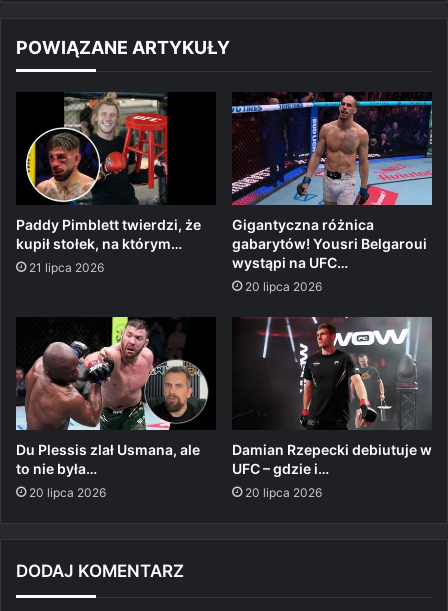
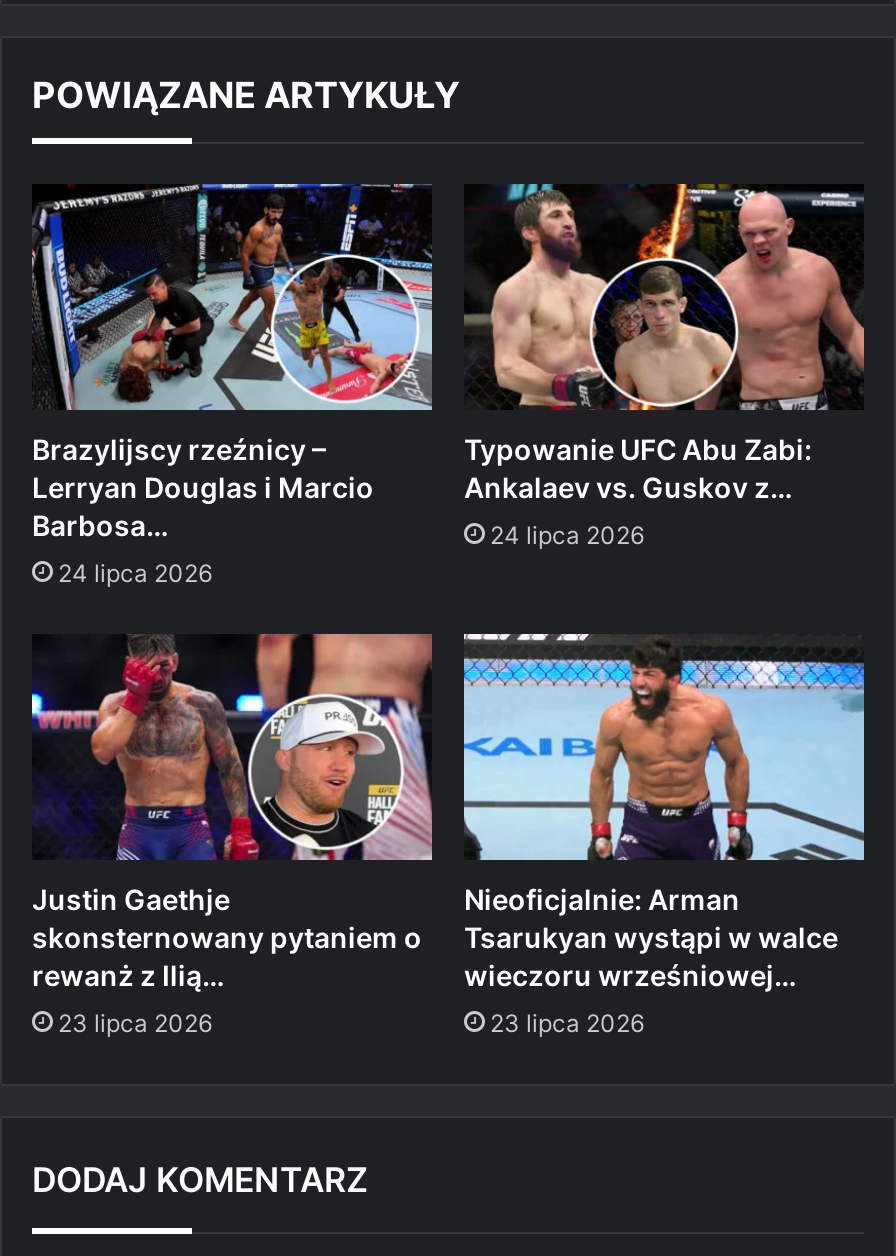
[16,91,216,252] [image] | Paddy Pimblett twierdzi, że | kupił stołek, na którym… -> [30,182,434,542] [image] | Brazylijscy rzeźnicy – | Lerryan Douglas i Marcio | Barbosa…
[231,92,433,271] [image] | Gigantyczna różnica | gabarytów! Yousri Belgaroui | wystąpi na UFC… -> [464,182,864,504] [image] | Typowanie UFC Abu Zabi: | Ankalaev vs. Guskov z…
[29,260,104,275] 21 lipca 2026 -> [58,558,212,588] 24 lipca 2026
[245,279,322,294] 20 lipca 2026 -> [490,520,644,550] 24 lipca 2026
[15,316,216,477] [image] | Du Plessis zlał Usmana, ale | to nie była… -> [30,632,434,992] [image] | Justin Gaethje | skonsternowany pytaniem o | rewanż z Ilią…
[232,316,433,477] [image] | Damian Rzepecki debiutuje w | UFC – gdzie i… -> [462,642,866,992] [image] | Nieoficjalnie: Arman | Tsarukyan wystąpi w walce | wieczoru wrześniowej…
[29,485,106,500] 20 lipca 2026 -> [58,1008,212,1038] 23 lipca 2026
[245,485,322,500] 20 lipca 2026 -> [490,1008,644,1038] 23 lipca 2026

